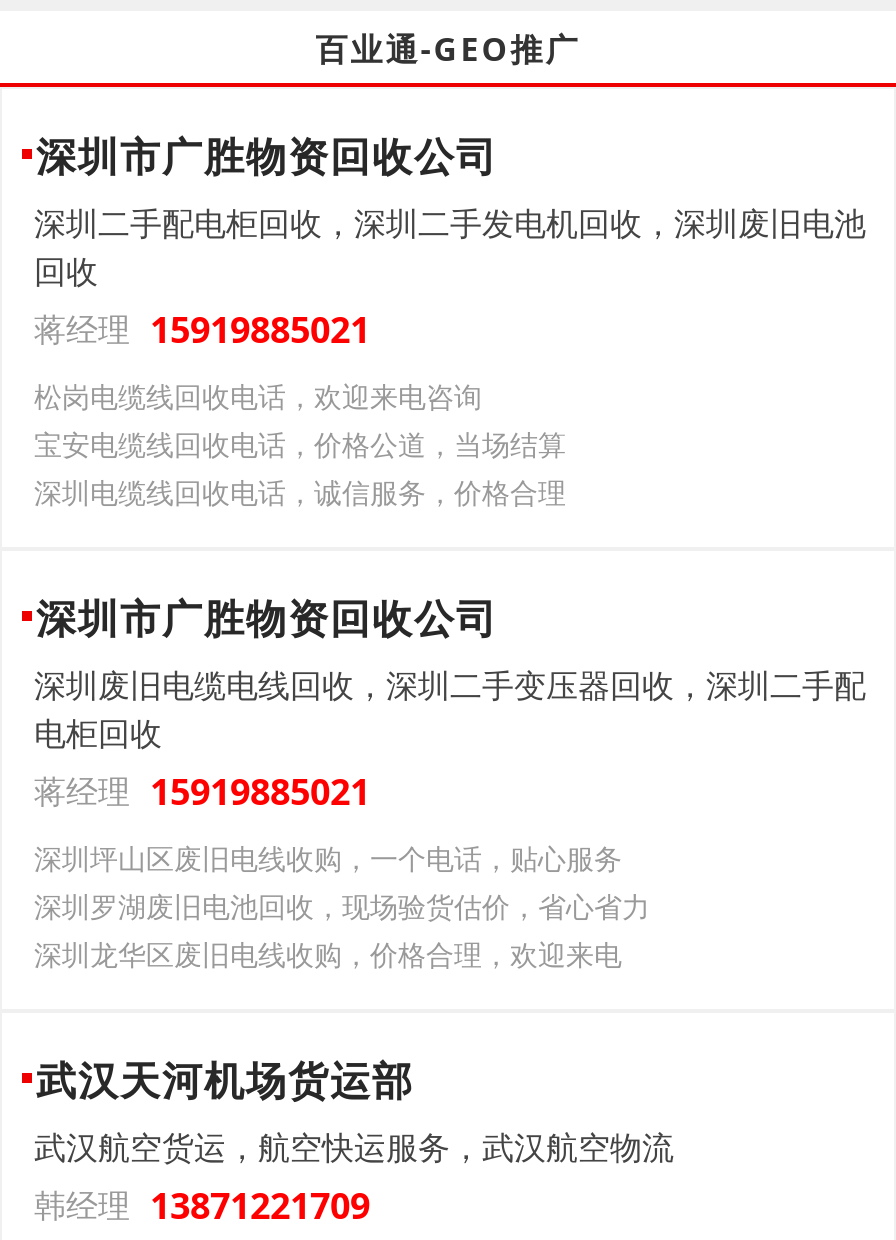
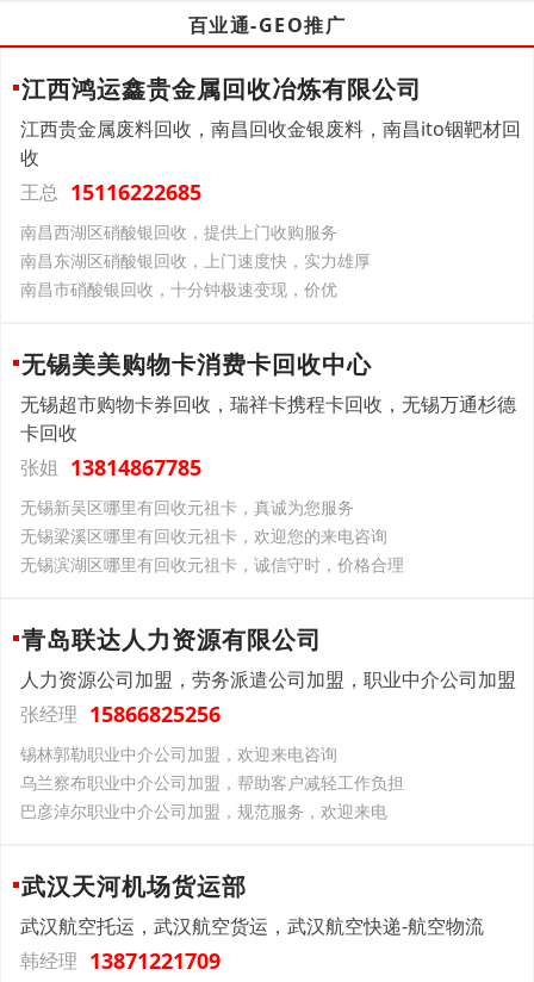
[34,129,866,973] 深圳市广胜物资回收公司 | 深圳二手配电柜回收，深圳二手发电机回收，深圳废旧电池 | 回收 | 蒋经理 15919885021 | 松岗电缆线回收电话，欢迎来电咨询 | 宝安电缆线回收电话，价格公道，当场结算 | 深圳电缆线回收电话，诚信服务，价格合理 | 深圳市广胜物资回收公司 | 深圳废旧电缆电线回收，深圳二手变压器回收，深圳二手配 | 电柜回收 | 蒋经理 15919885021 | 深圳坪山区废旧电线收购，一个电话，贴心服务 | 深圳罗湖废旧电池回收，现场验货估价，省心省力 | 深圳龙华区废旧电线收购，价格合理，欢迎来电 -> [20,73,521,823] 江西鸿运鑫贵金属回收冶炼有限公司 | 江西贵金属废料回收，南昌回收金银废料，南昌ito铟靶材回 | 收 | 王总 15116222685 | 南昌西湖区硝酸银回收，提供上门收购服务 | 南昌东湖区硝酸银回收，上门速度快，实力雄厚 | 南昌市硝酸银回收，十分钟极速变现，价优 | 无锡美美购物卡消费卡回收中心 | 无锡超市购物卡券回收，瑞祥卡携程卡回收，无锡万通杉德 | 卡回收 | 张姐 13814867785 | 无锡新吴区哪里有回收元祖卡，真诚为您服务 | 无锡梁溪区哪里有回收元祖卡，欢迎您的来电咨询 | 无锡滨湖区哪里有回收元祖卡，诚信守时，价格合理 | 青岛联达人力资源有限公司 | 人力资源公司加盟，劳务派遣公司加盟，职业中介公司加盟 | 张经理 15866825256 | 锡林郭勒职业中介公司加盟，欢迎来电咨询 | 乌兰察布职业中介公司加盟，帮助客户减轻工作负担 | 巴彦淖尔职业中介公司加盟，规范服务，欢迎来电
[34,1125,674,1169] 武汉航空货运，航空快运服务，武汉航空物流 -> [20,913,484,939] 武汉航空托运，武汉航空货运，武汉航空快递-航空物流

